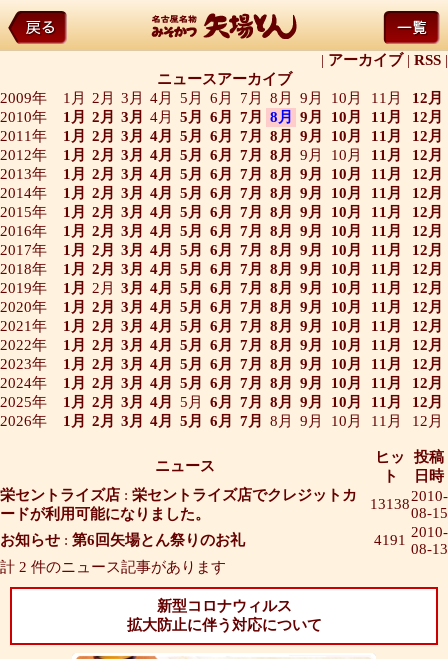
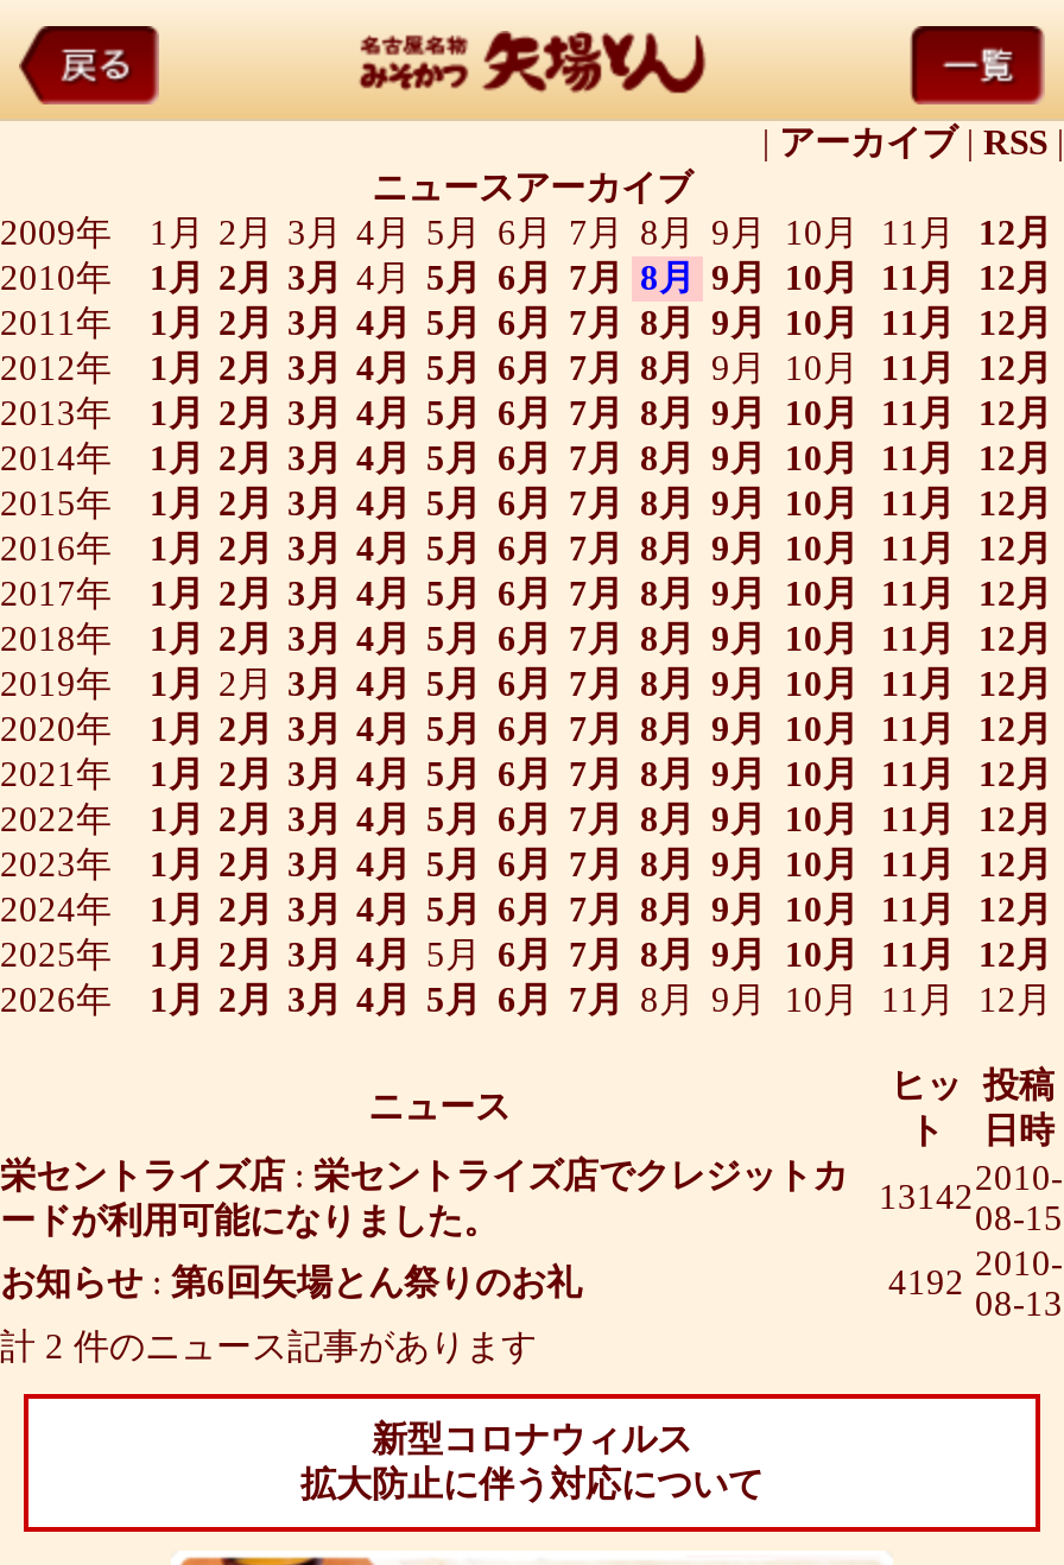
[0,487,447,512] 栄セントライズ店:栄セントライズ店でクレジットカ 131382010- -> [0,1157,1063,1216] 栄セントライズ店:栄セントライズ店でクレジットカ 131422010-
[374,524,447,548] 4191 2010- -> [888,1244,1063,1301] 4192 2010-

